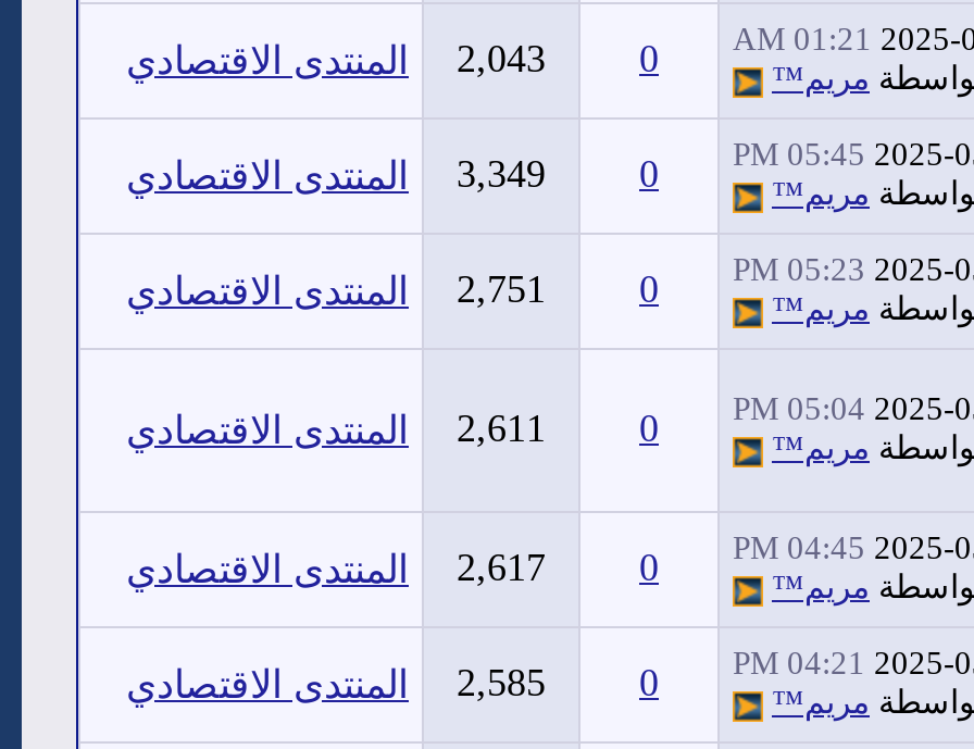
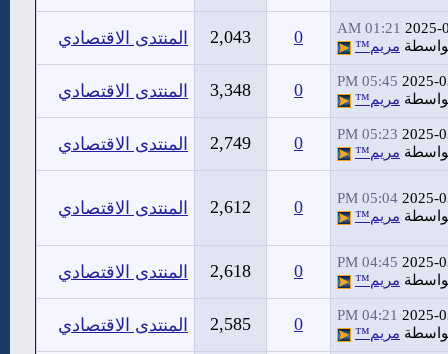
[126,152,546,198] 3,349 المنتدى الاقتصادي -> [58,80,251,101] 3,348 المنتدى الاقتصادي
[126,267,546,313] 2,751 المنتدى الاقتصادي -> [58,133,251,154] 2,749 المنتدى الاقتصادي
[126,407,546,452] 2,611 المنتدى الاقتصادي -> [58,197,251,218] 2,612 المنتدى الاقتصادي
[126,546,546,591] 2,617 المنتدى الاقتصادي -> [58,261,251,282] 2,618 المنتدى الاقتصادي

